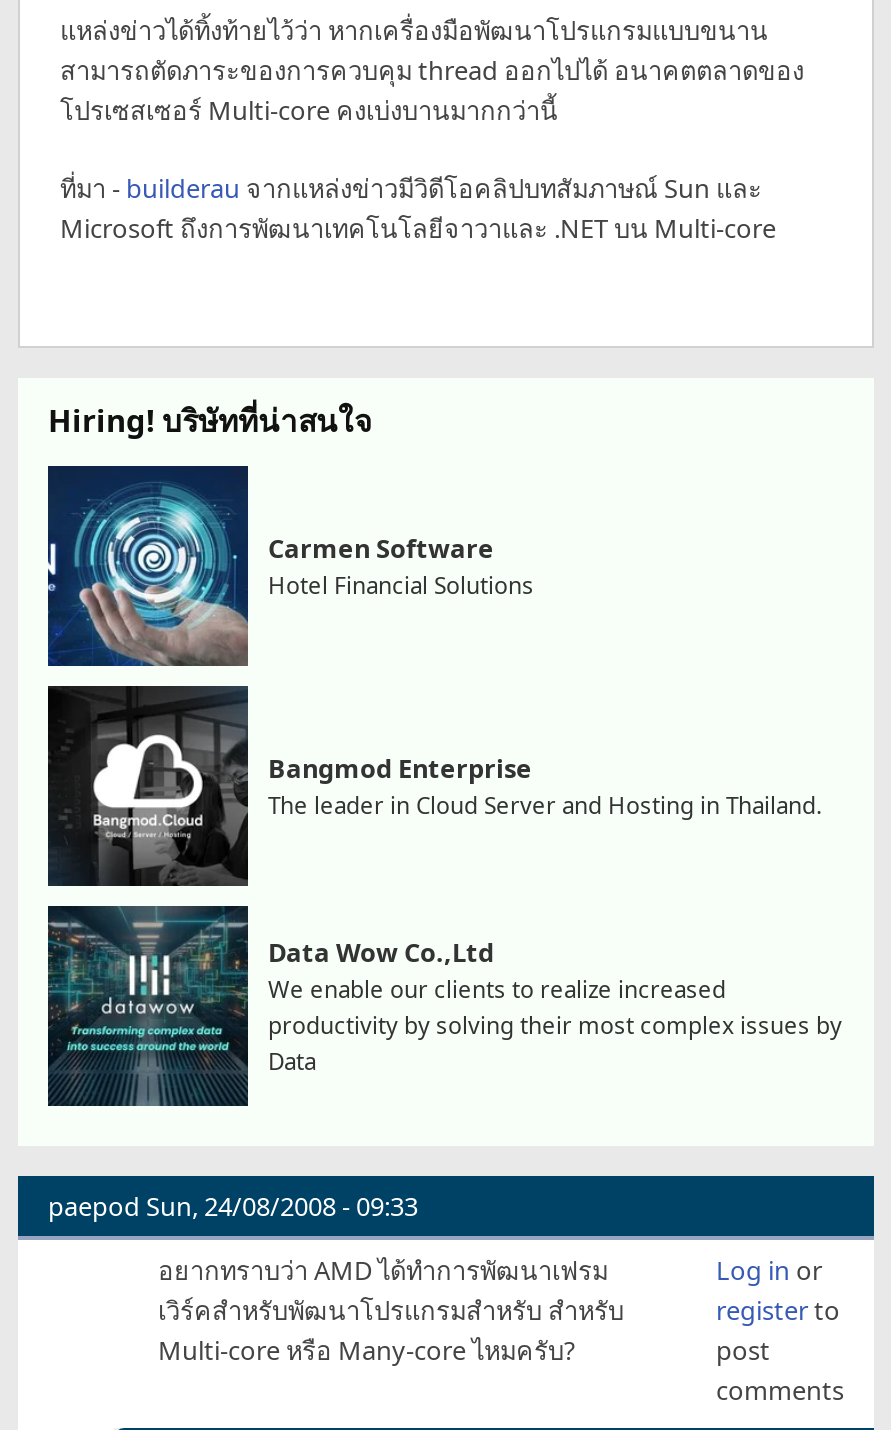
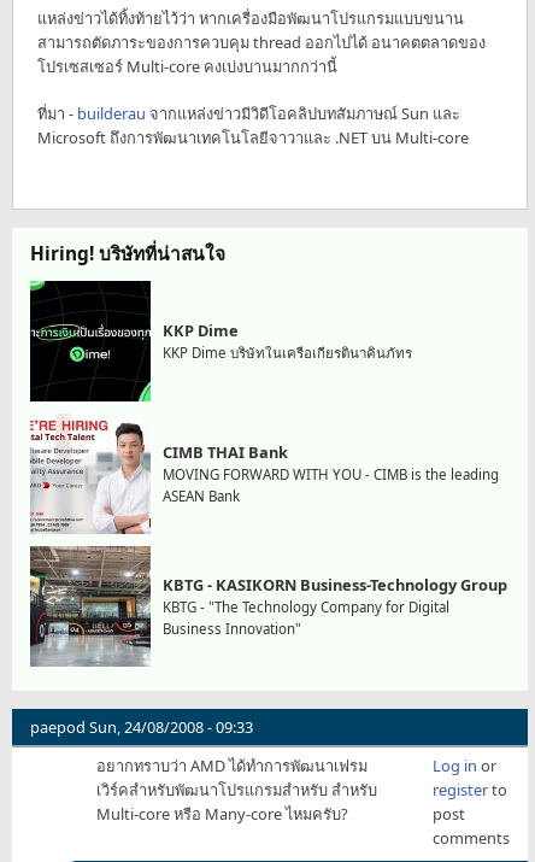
[46,464,534,668] [image] | Carmen Software | Hotel Financial Solutions -> [29,280,412,403] [image] | KKP Dime | KKP Dime บริษัทในเครือเกียรตินาคินภัทร
[46,684,822,888] [image] | Bangmod Enterprise | The leader in Cloud Server and Hosting in Thailand. -> [30,414,499,534] [image] | CIMB THAI Bank | MOVING FORWARD WITH YOU - CIMB is the leading | ASEAN Bank
[46,904,842,1108] [image] | Data Wow Co.,Ltd | We enable our clients to realize increased | productivity by solving their most complex issues by | Data -> [29,545,507,667] [image] | KBTG - KASIKORN Business-Technology Group | KBTG - "The Technology Company for Digital | Business Innovation"

